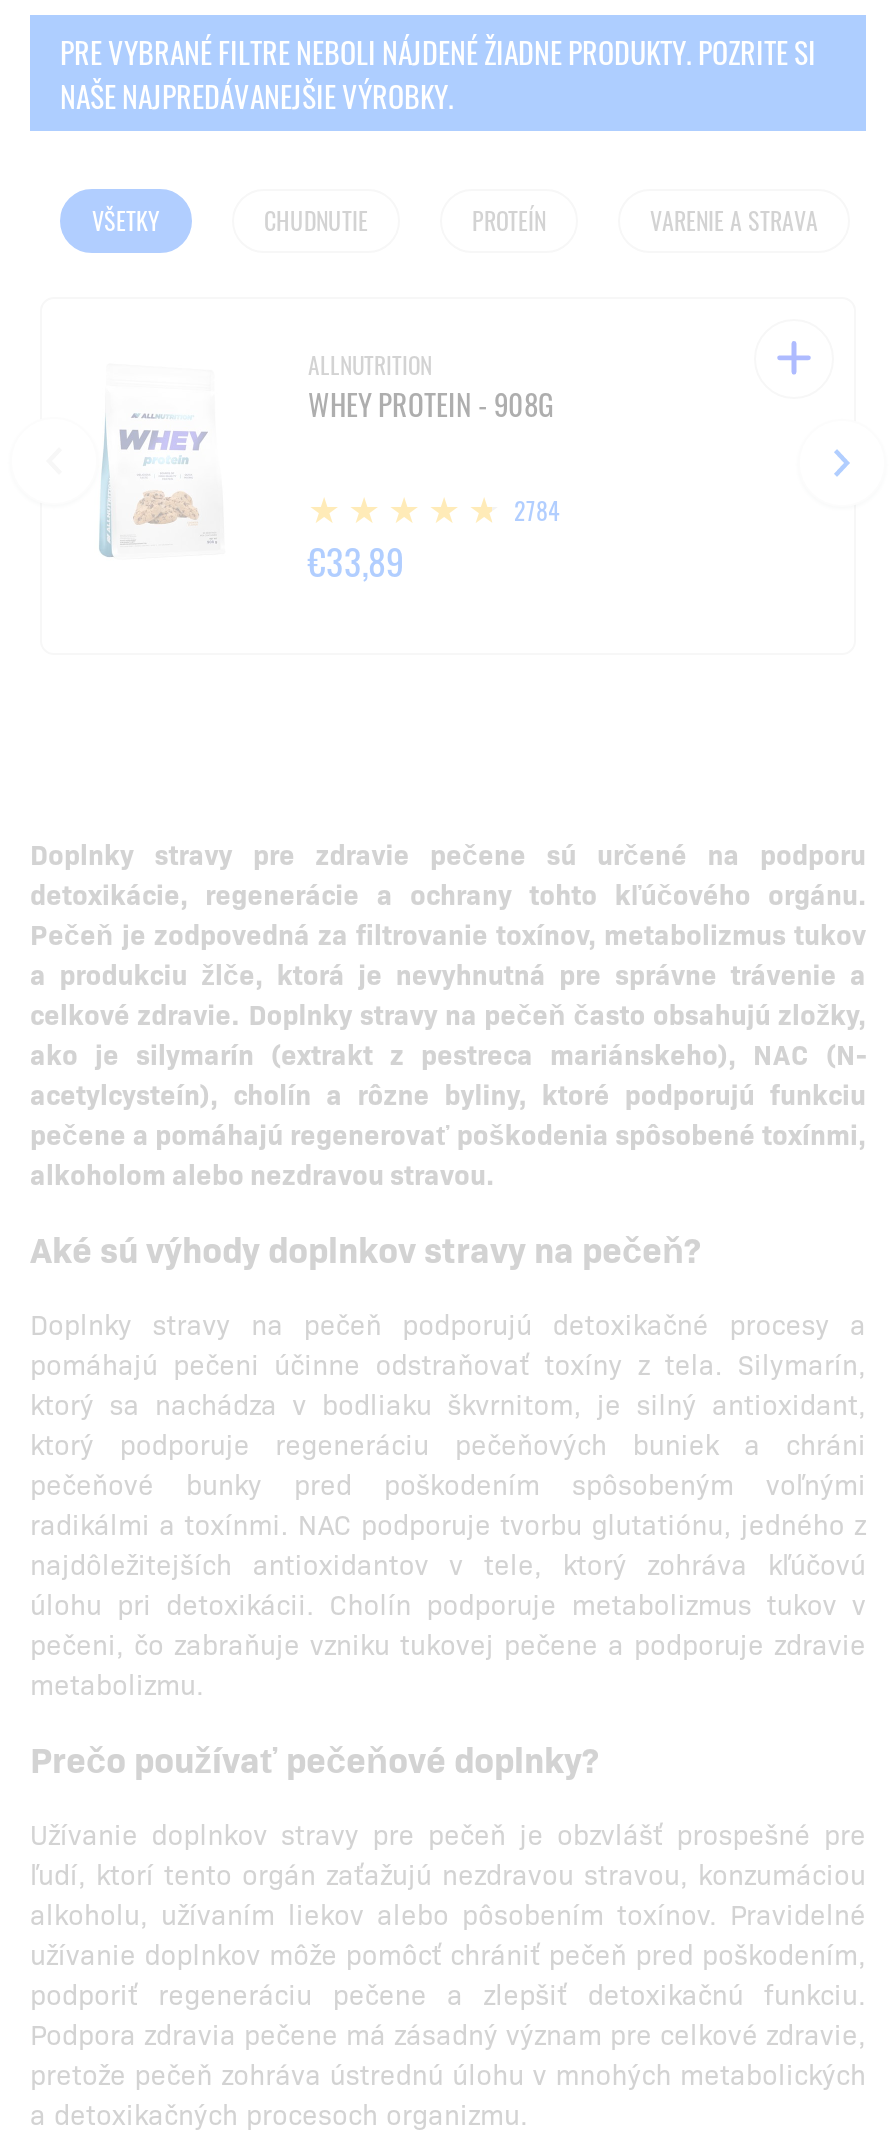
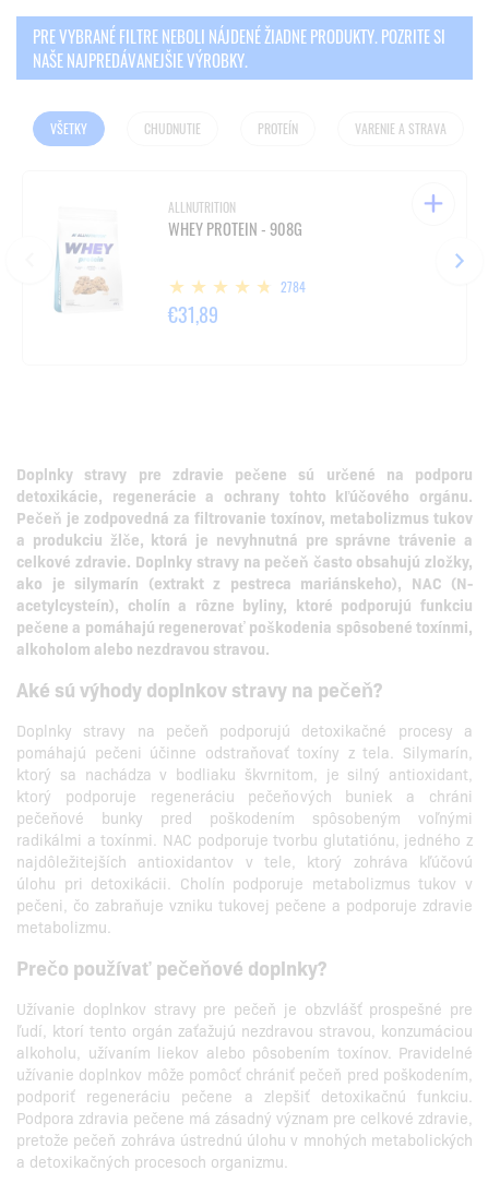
[308,535,404,587] €33,89 -> [168,300,218,328] €31,89

